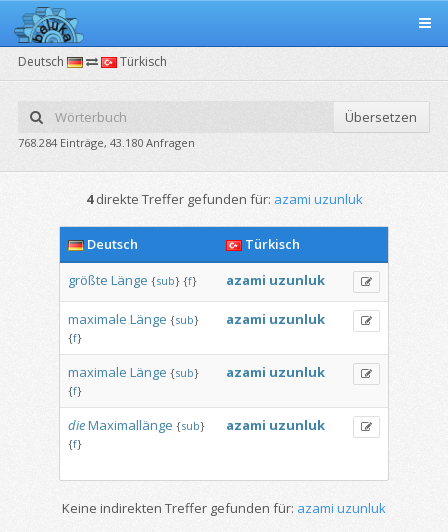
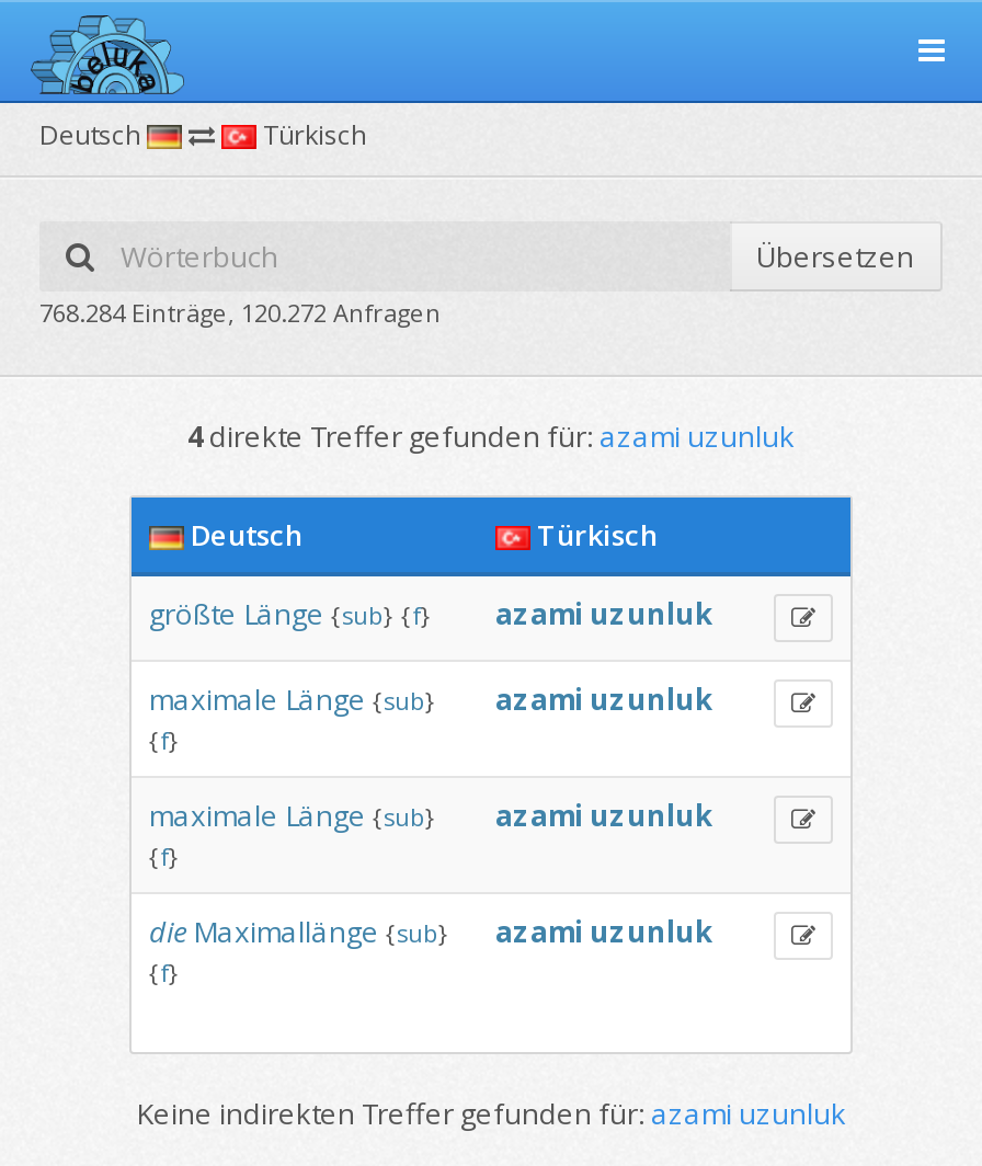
[18,135,195,150] 768.284 Einträge, 43.180 Anfragen -> [39,296,441,329] 768.284 Einträge, 120.272 Anfragen

